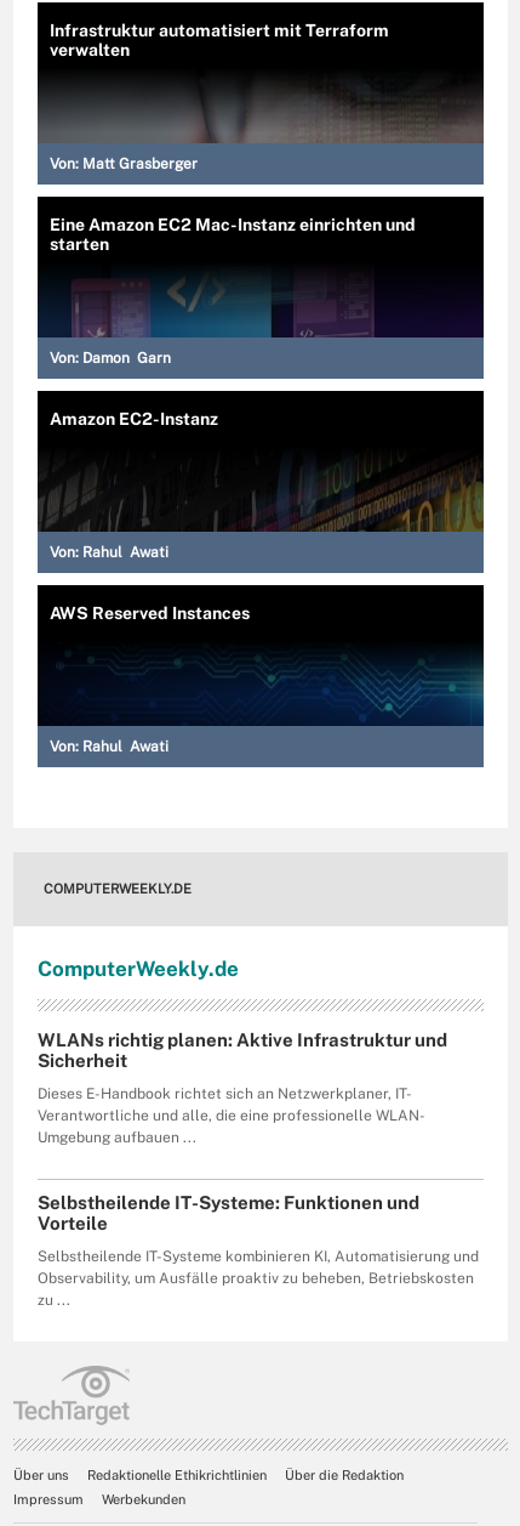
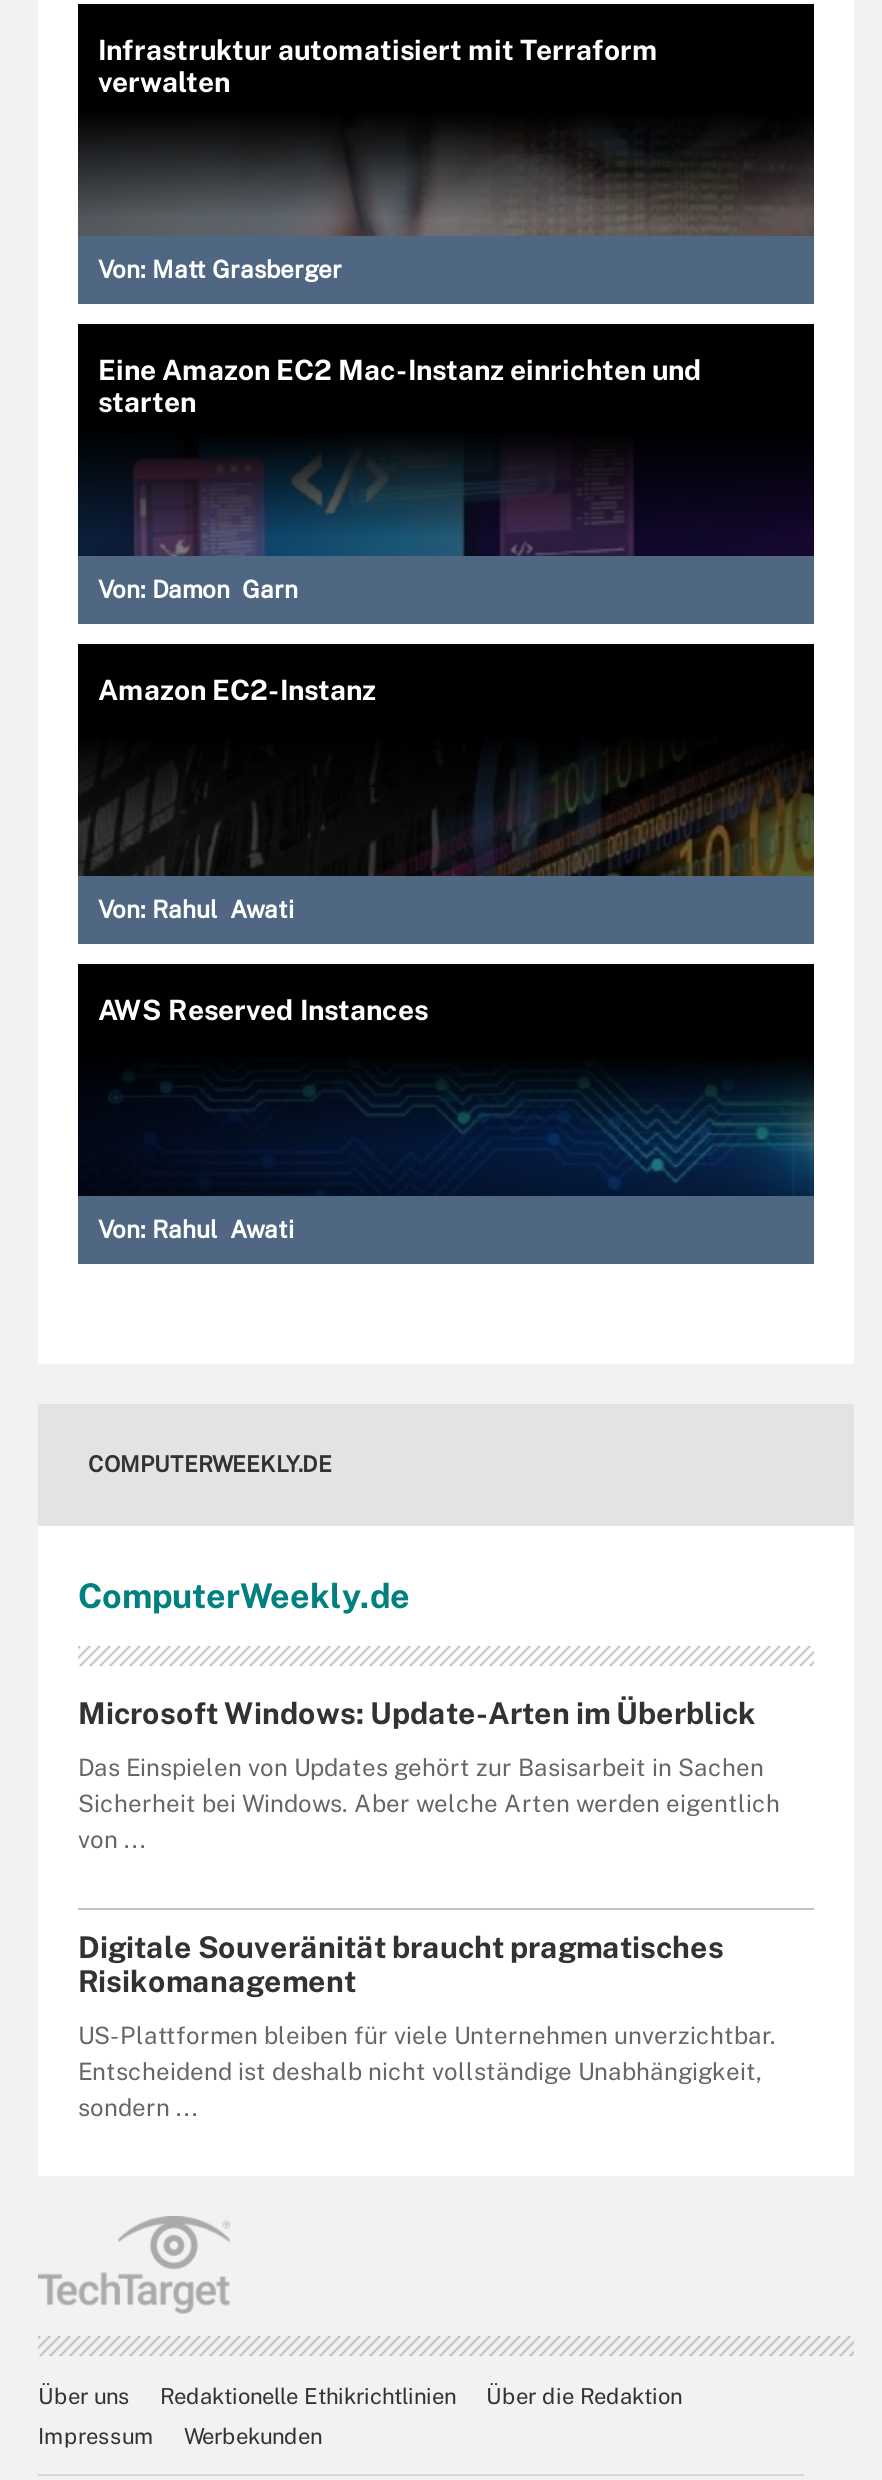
[38,1029,447,1070] WLANs richtig planen: Aktive Infrastruktur und | Sicherheit -> [78,1695,756,1729] Microsoft Windows: Update-Arten im Überblick
[38,1085,425,1145] Dieses E-Handbook richtet sich an Netzwerkplaner, IT- | Verantwortliche und alle, die eine professionelle WLAN- | Umgebung aufbauen ... -> [78,1753,780,1853] Das Einspielen von Updates gehört zur Basisarbeit in Sachen | Sicherheit bei Windows. Aber welche Arten werden eigentlich | von ...
[38,1192,419,1233] Selbstheilende IT-Systeme: Funktionen und | Vorteile -> [78,1929,724,1997] Digitale Souveränität braucht pragmatisches | Risikomanagement
[38,1247,479,1308] Selbstheilende IT-Systeme kombinieren KI, Automatisierung und | Observability, um Ausfälle proaktiv zu beheben, Betriebskosten | zu ... -> [78,2021,776,2121] US-Plattformen bleiben für viele Unternehmen unverzichtbar. | Entscheidend ist deshalb nicht vollständige Unabhängigkeit, | sondern ...

